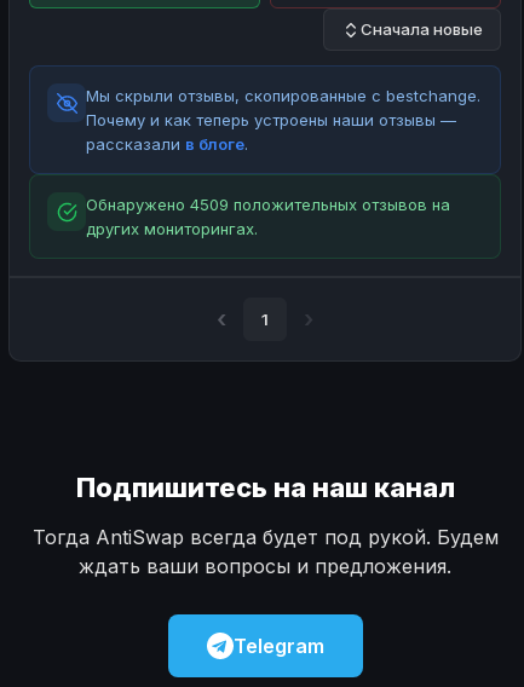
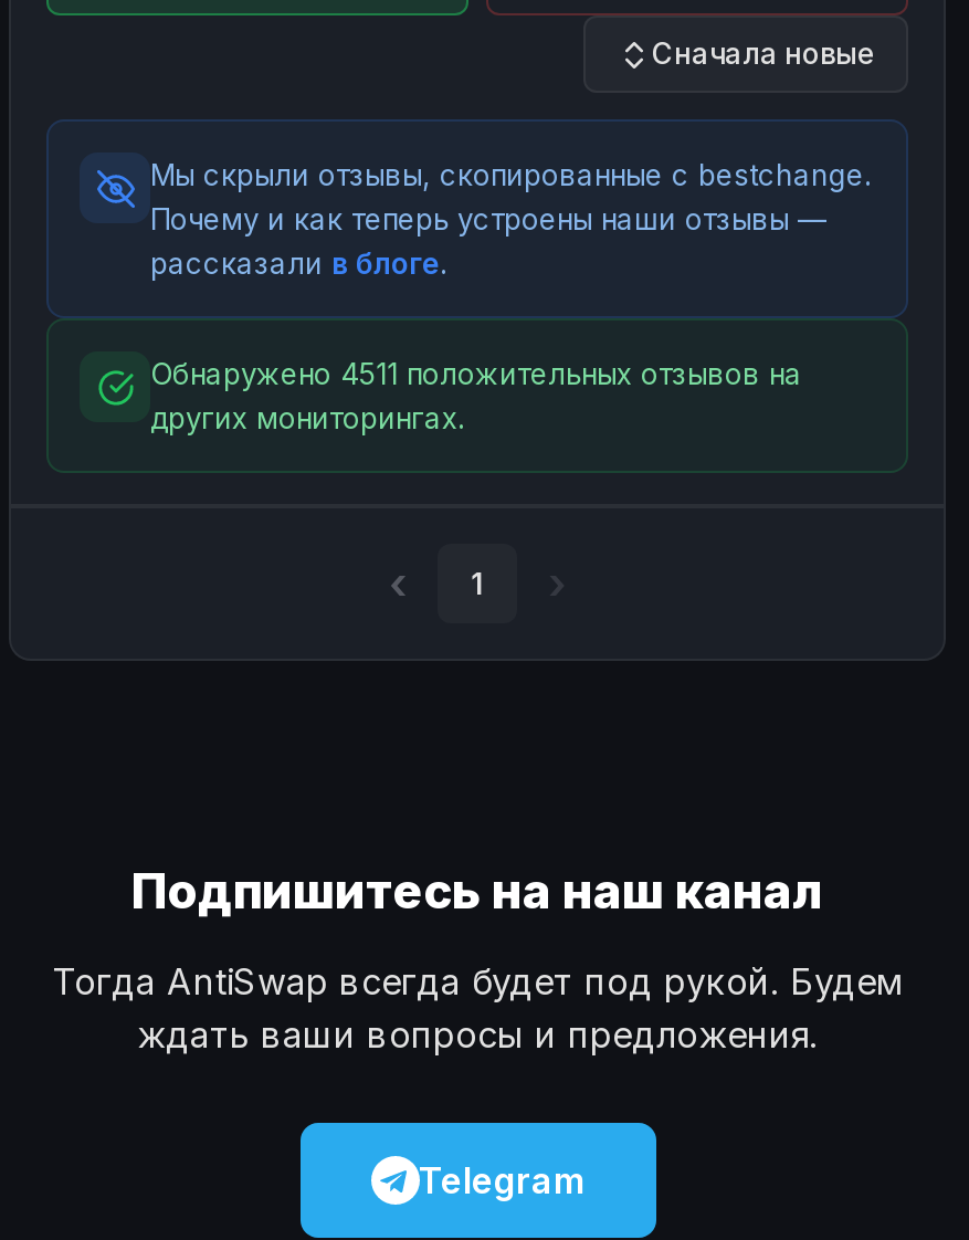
[86,195,450,214] Обнаружено 4509 положительных отзывов на -> [150,356,802,391] Обнаружено 4511 положительных отзывов на

